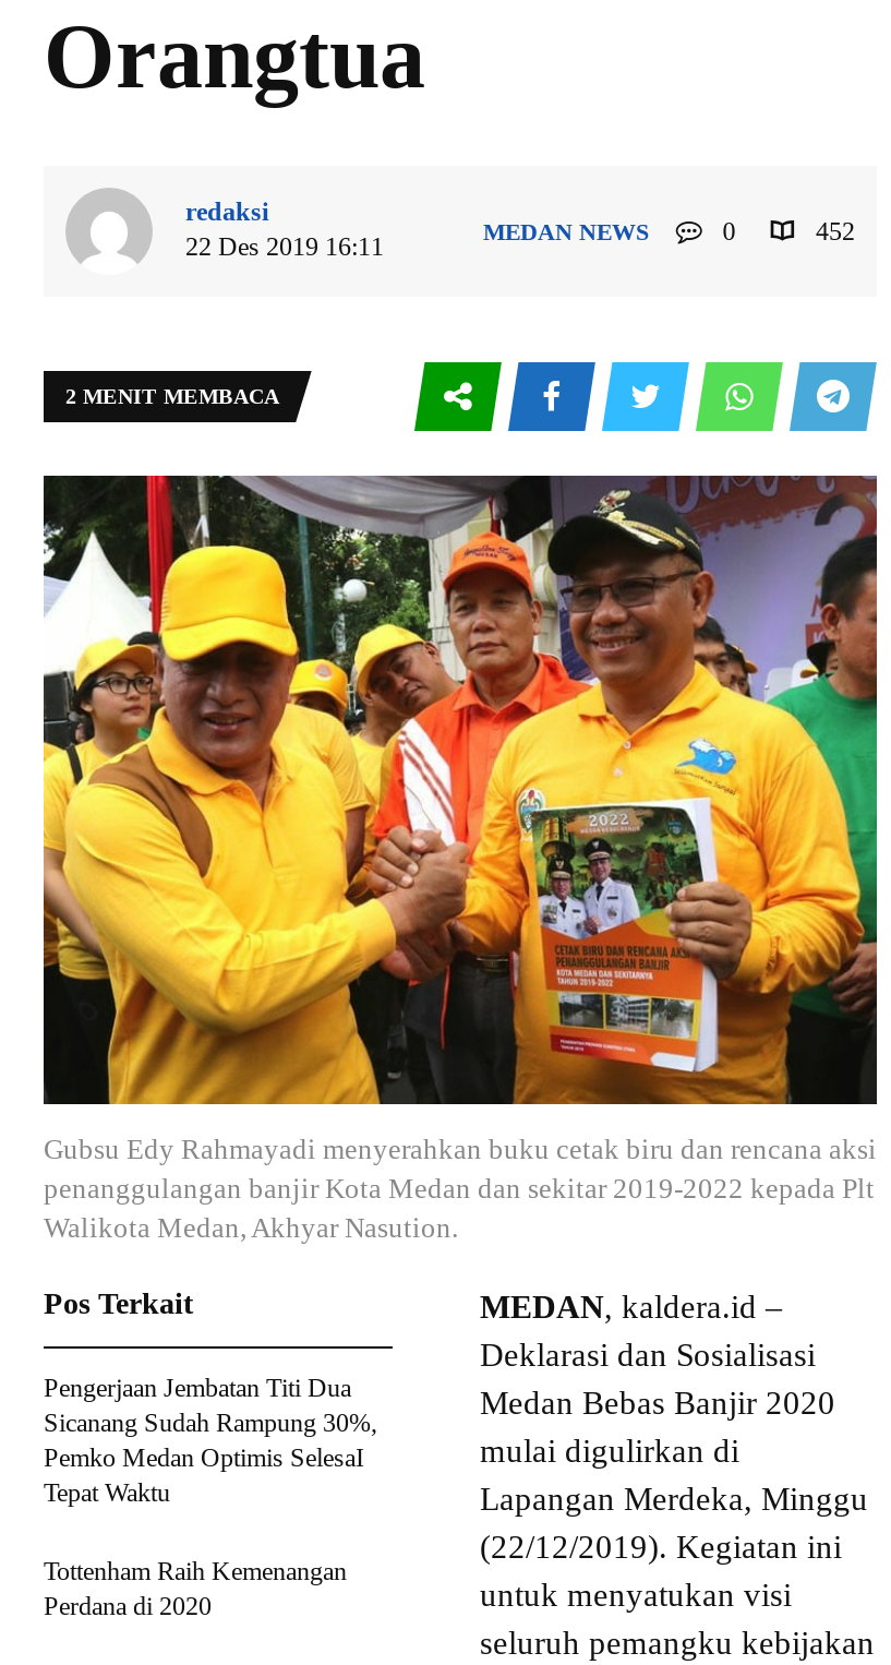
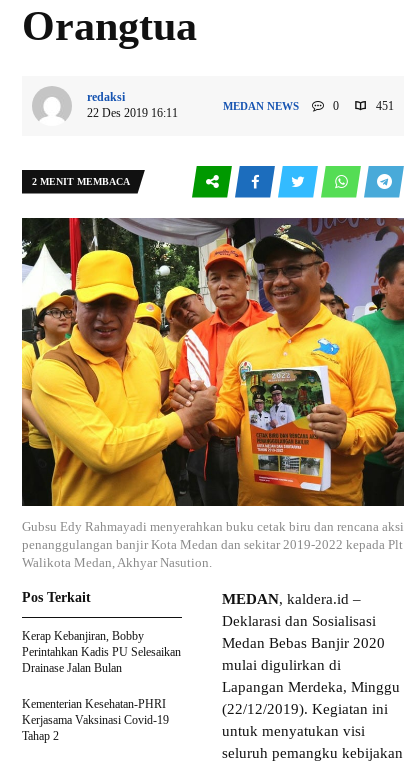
[809,215,855,245] 452 -> [373,98,394,112] 451
[44,1372,377,1507] Pengerjaan Jembatan Titi Dua | Sicanang Sudah Rampung 30%, | Pemko Medan Optimis SelesaI | Tepat Waktu -> [22,629,181,675] Kerap Kebanjiran, Bobby | Perintahkan Kadis PU Selesaikan | Drainase Jalan Bulan
[44,1555,347,1620] Tottenham Raih Kemenangan | Perdana di 2020 -> [22,697,169,743] Kementerian Kesehatan-PHRI | Kerjasama Vaksinasi Covid-19 | Tahap 2

